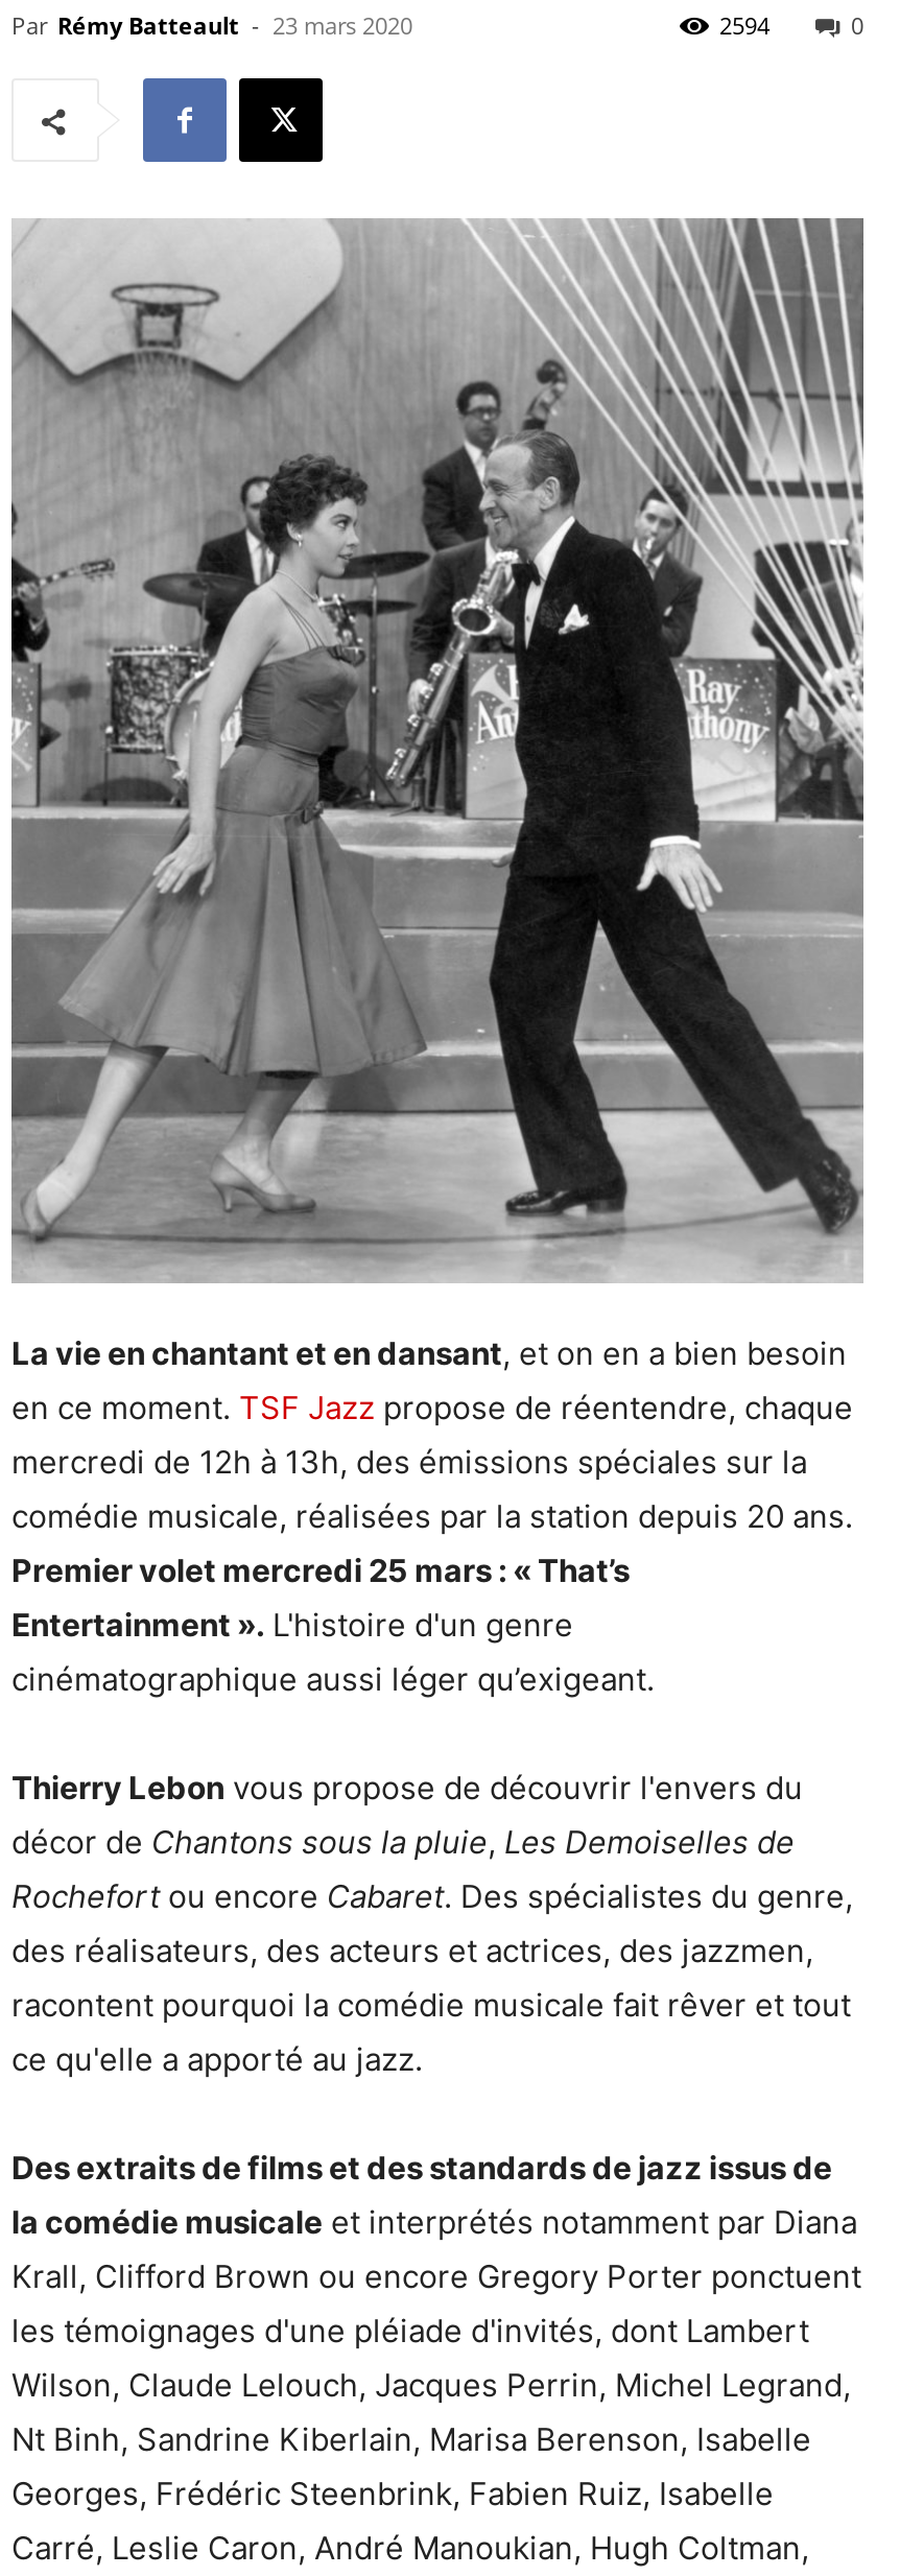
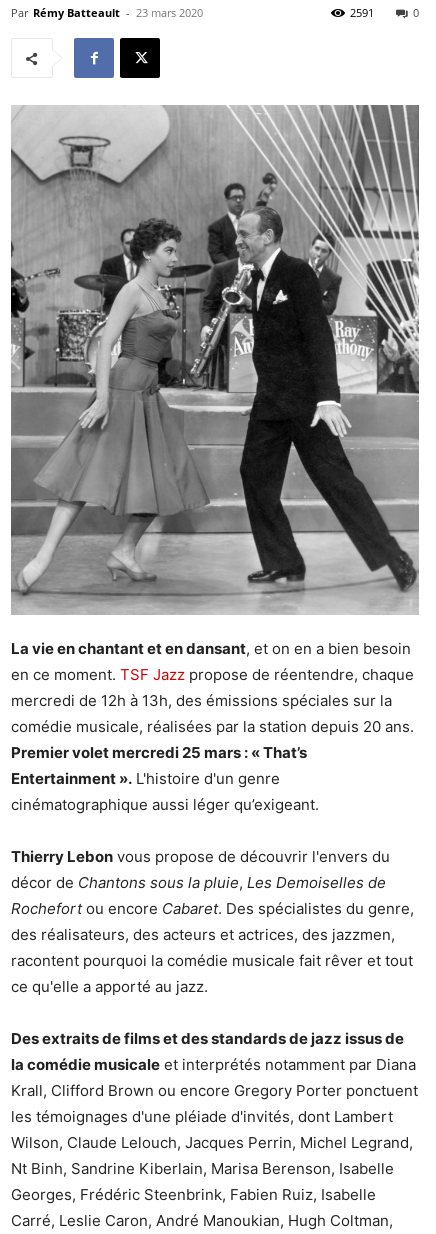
[719,9,769,41] 2594 -> [350,5,374,20] 2591

